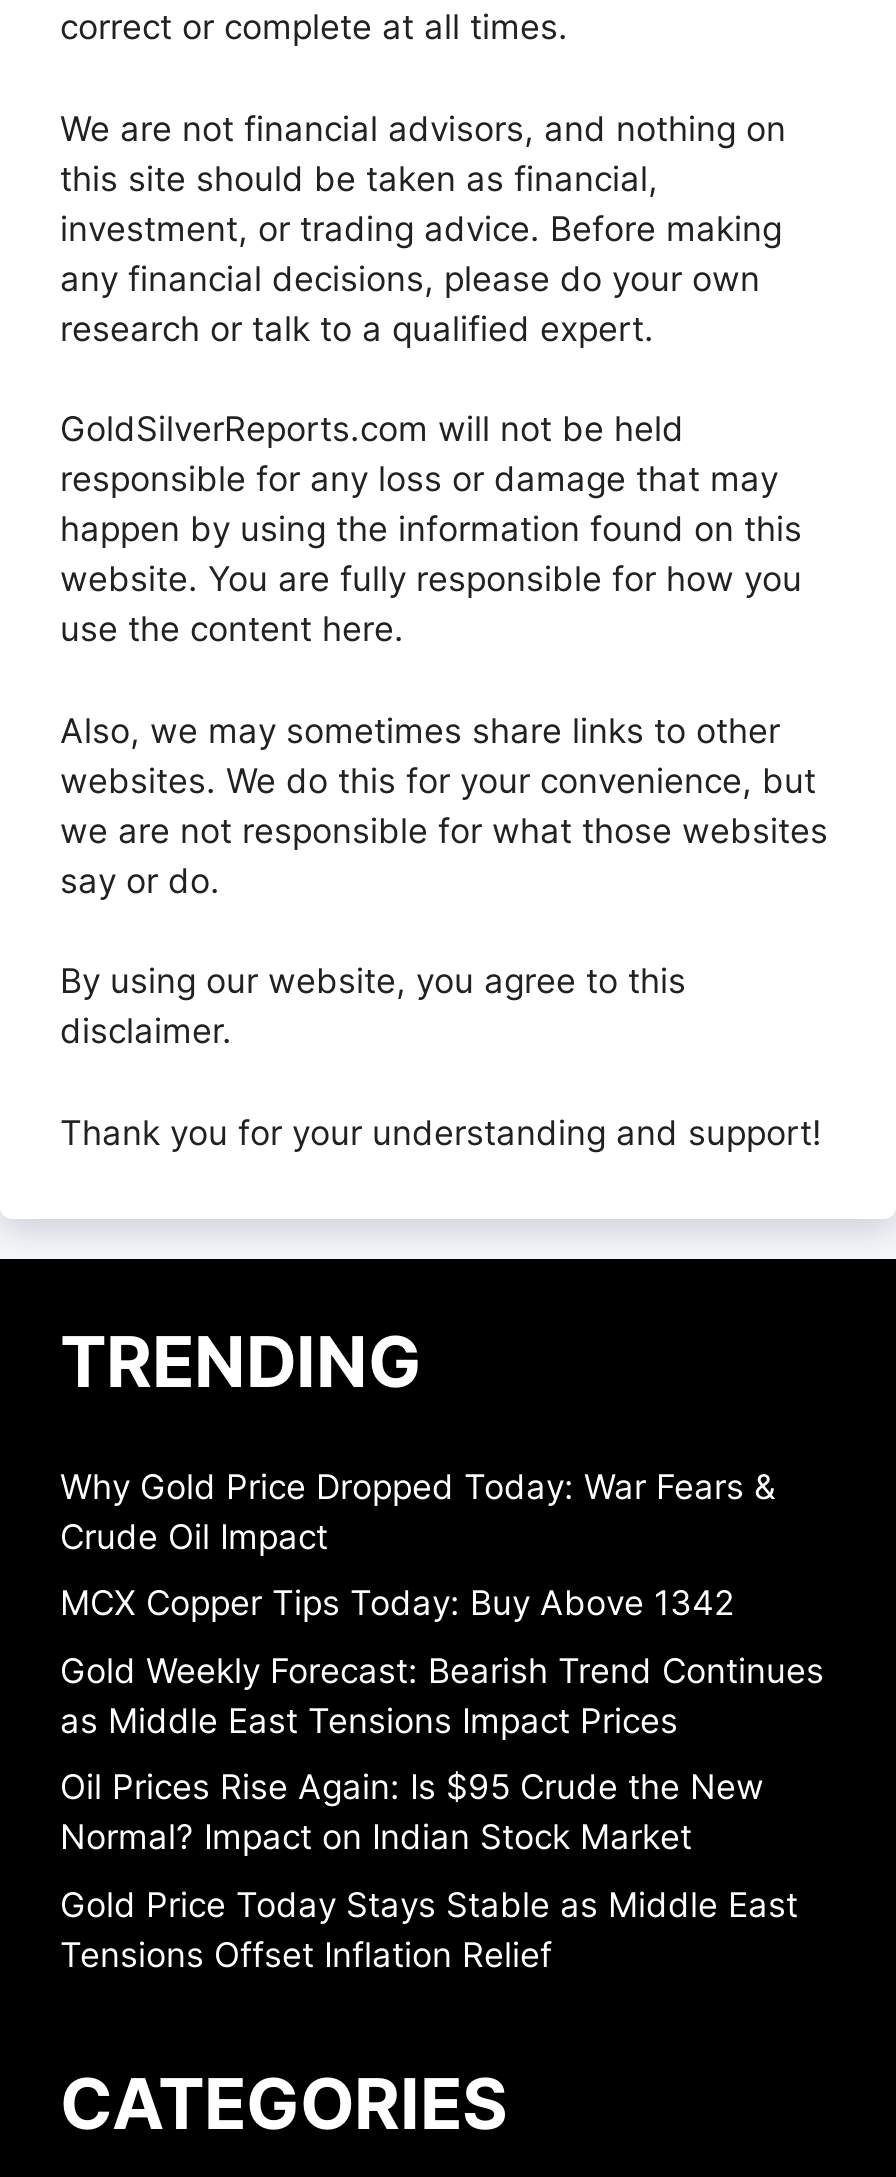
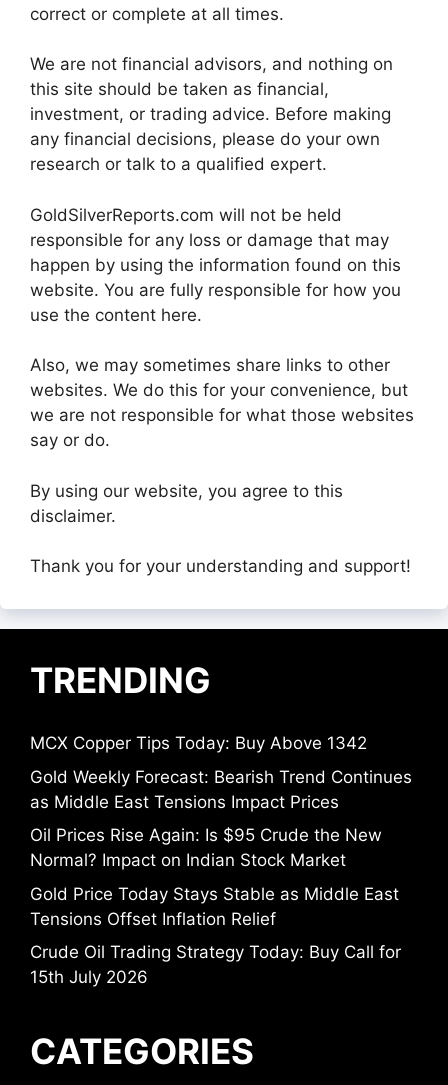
[60,1466,776,1556] Why Gold Price Dropped Today: War Fears & | Crude Oil Impact -> none
moved [60,1583,824,1974] -> [30,733,412,929]: MCX Copper Tips Today: Buy Above 1342 | Gold Weekly Forecast: Bearish Trend Continues | as Middle East Tensions Impact Prices | Oil Prices Rise Again: Is $95 Crude the New | Normal? Impact on Indian Stock Market | Gold Price Today Stays Stable as Middle East | Tensions Offset Inflation Relief
none -> [30,942,401,987] Crude Oil Trading Strategy Today: Buy Call for | 15th July 2026

